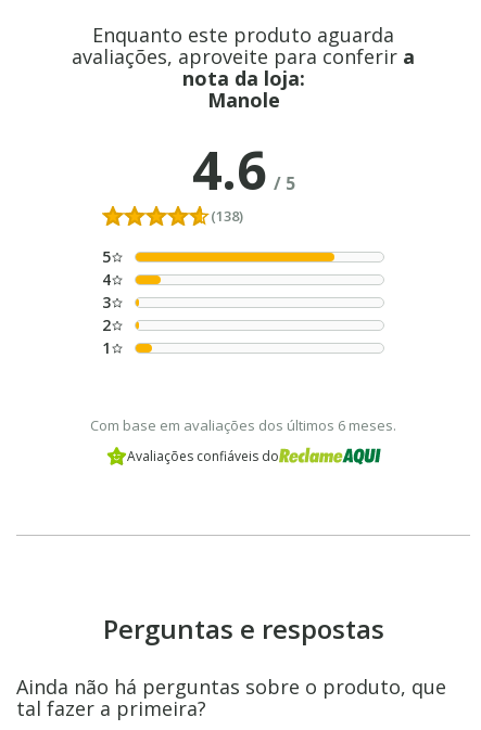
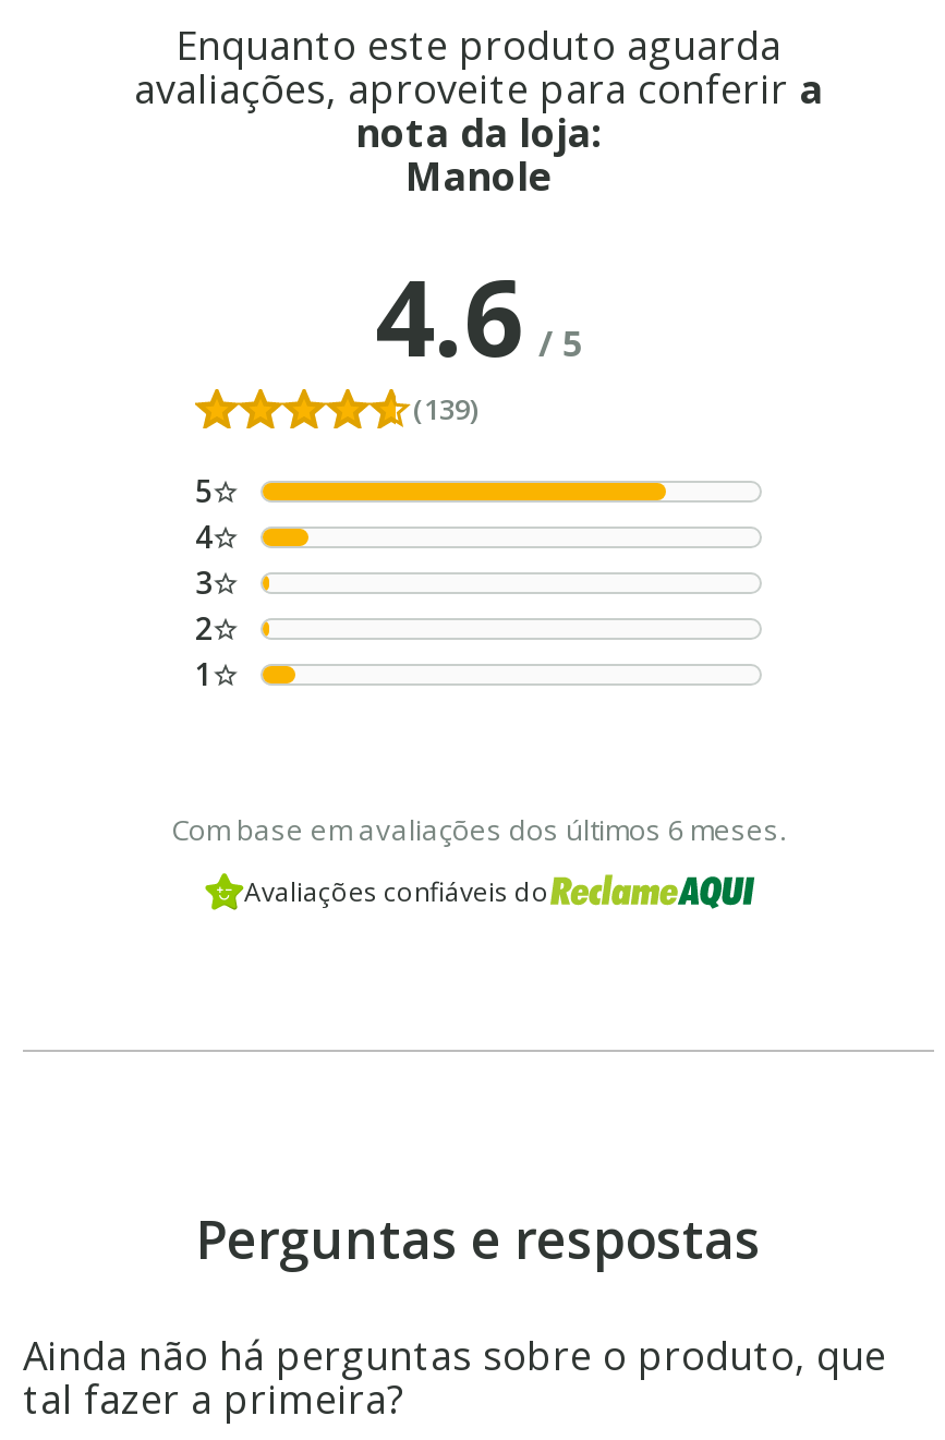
[211,206,243,226] (138) -> [413,389,478,428] (139)

